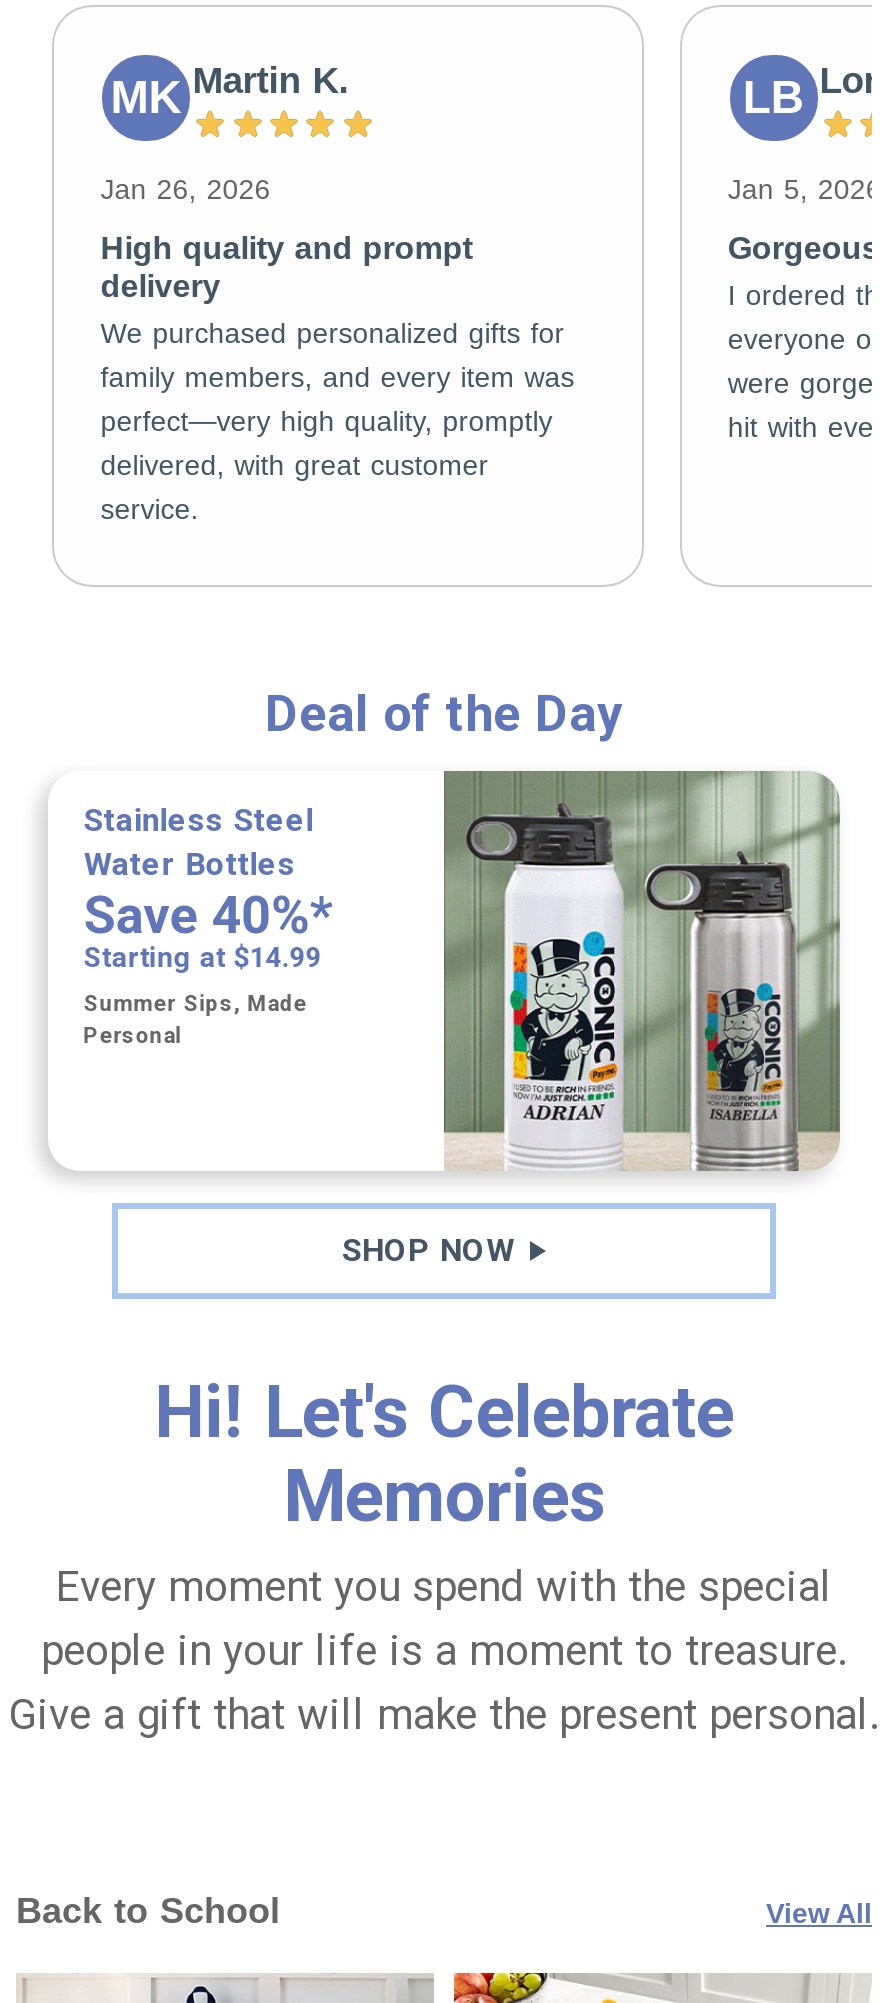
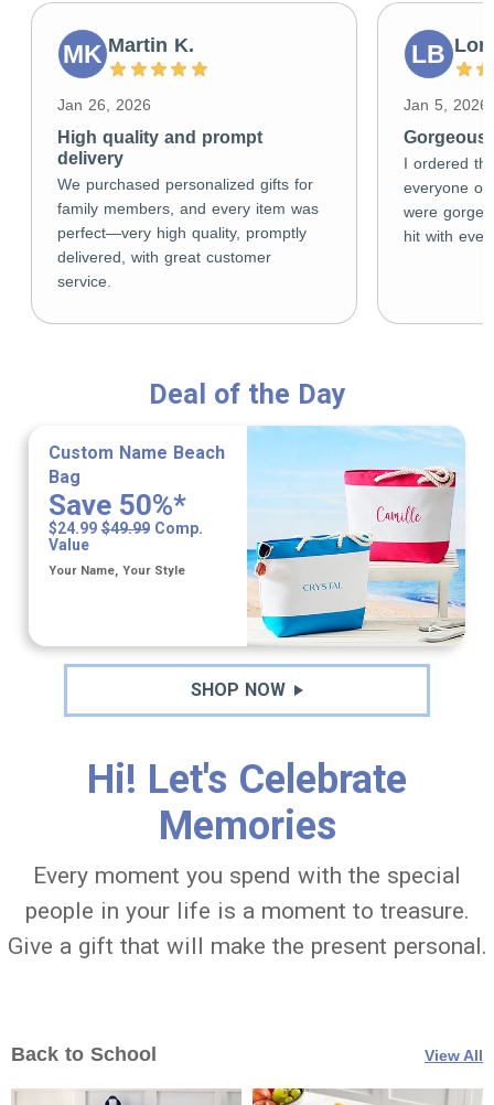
[442,769,842,1173] [image] -> [246,426,466,646] [image]
[84,801,334,973] Stainless Steel | Water Bottles | Save 40%* | Starting at $14.99 -> [48,442,225,553] Custom Name Beach | Bag | Save 50%* | $24.99 $49.99 Comp. | Value
[84,991,308,1049] Summer Sips, Made | Personal -> [48,563,185,578] Your Name, Your Style

